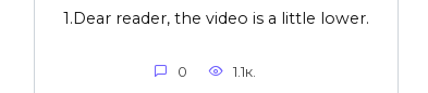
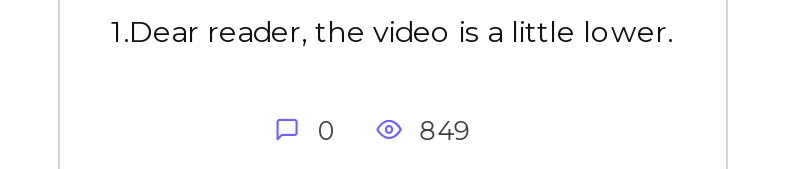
[233,63,256,79] 1.1к. -> [420,115,470,145] 849

